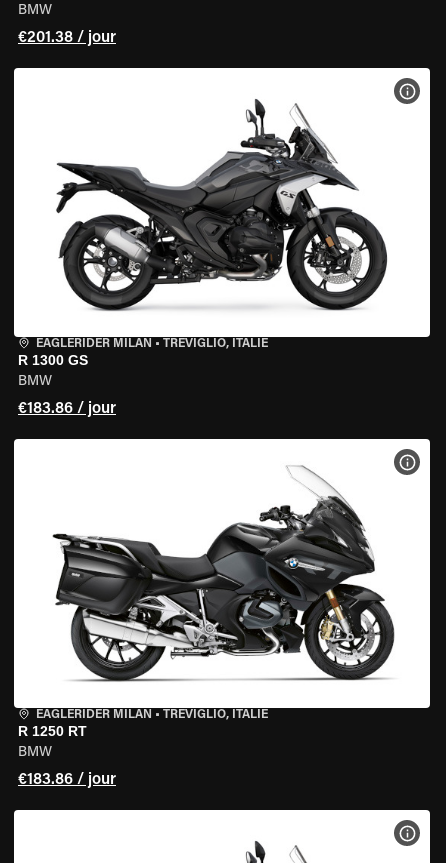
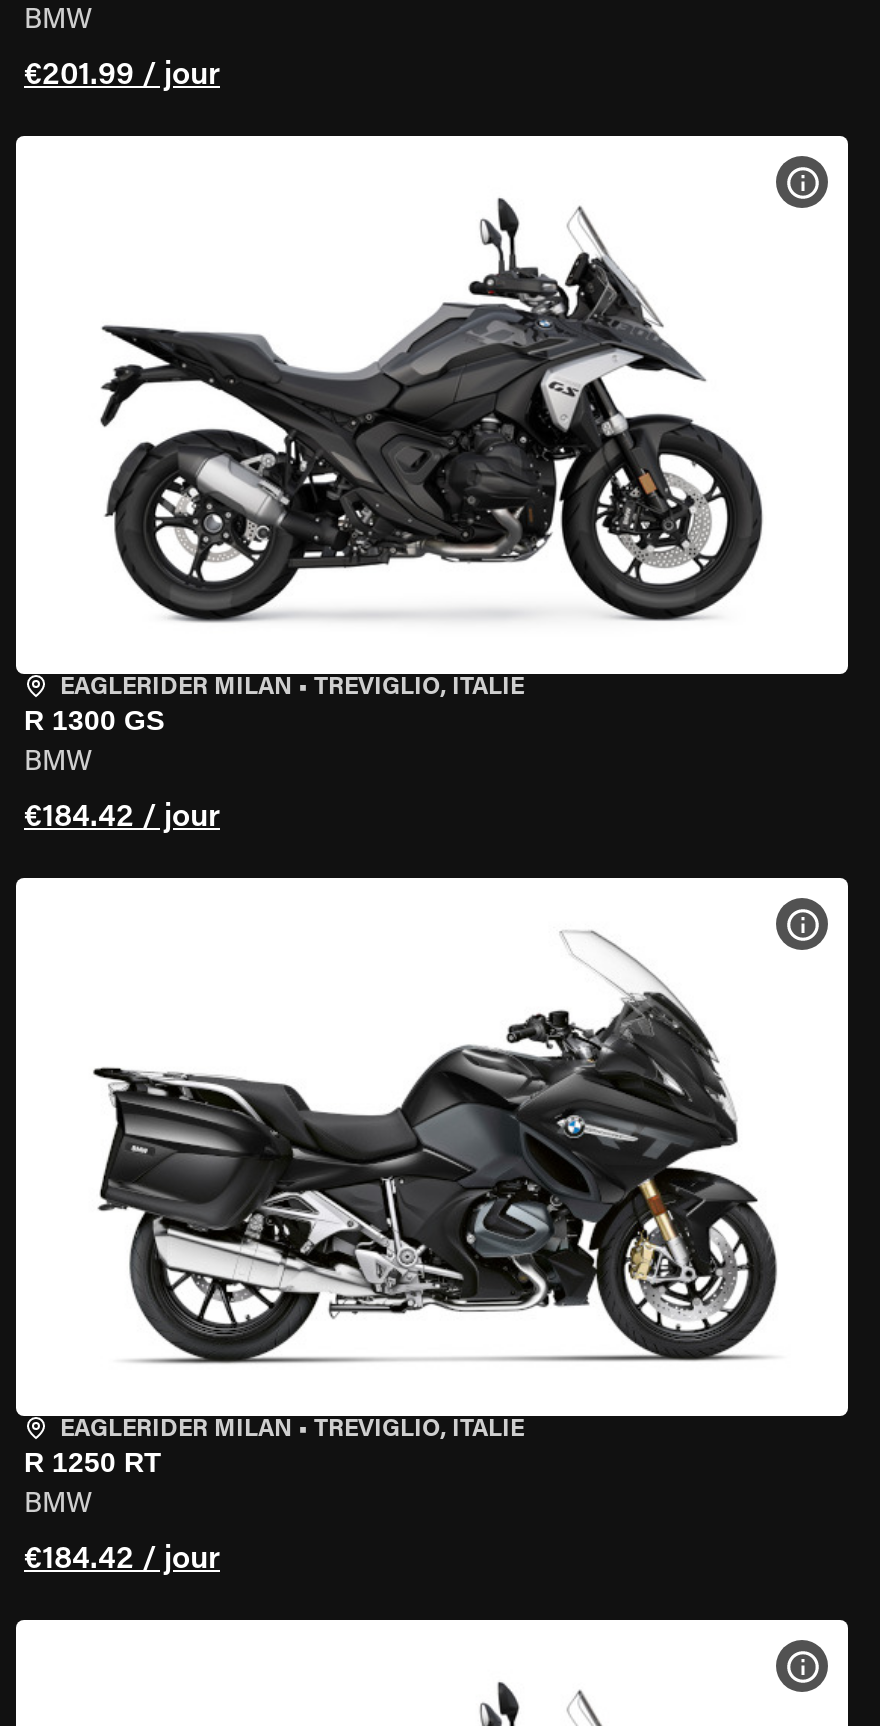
[18,30,116,46] €201.38 / jour -> [24,60,220,92] €201.99 / jour
[18,401,116,417] €183.86 / jour -> [24,802,220,834] €184.42 / jour
[18,772,116,788] €183.86 / jour -> [24,1544,220,1576] €184.42 / jour

